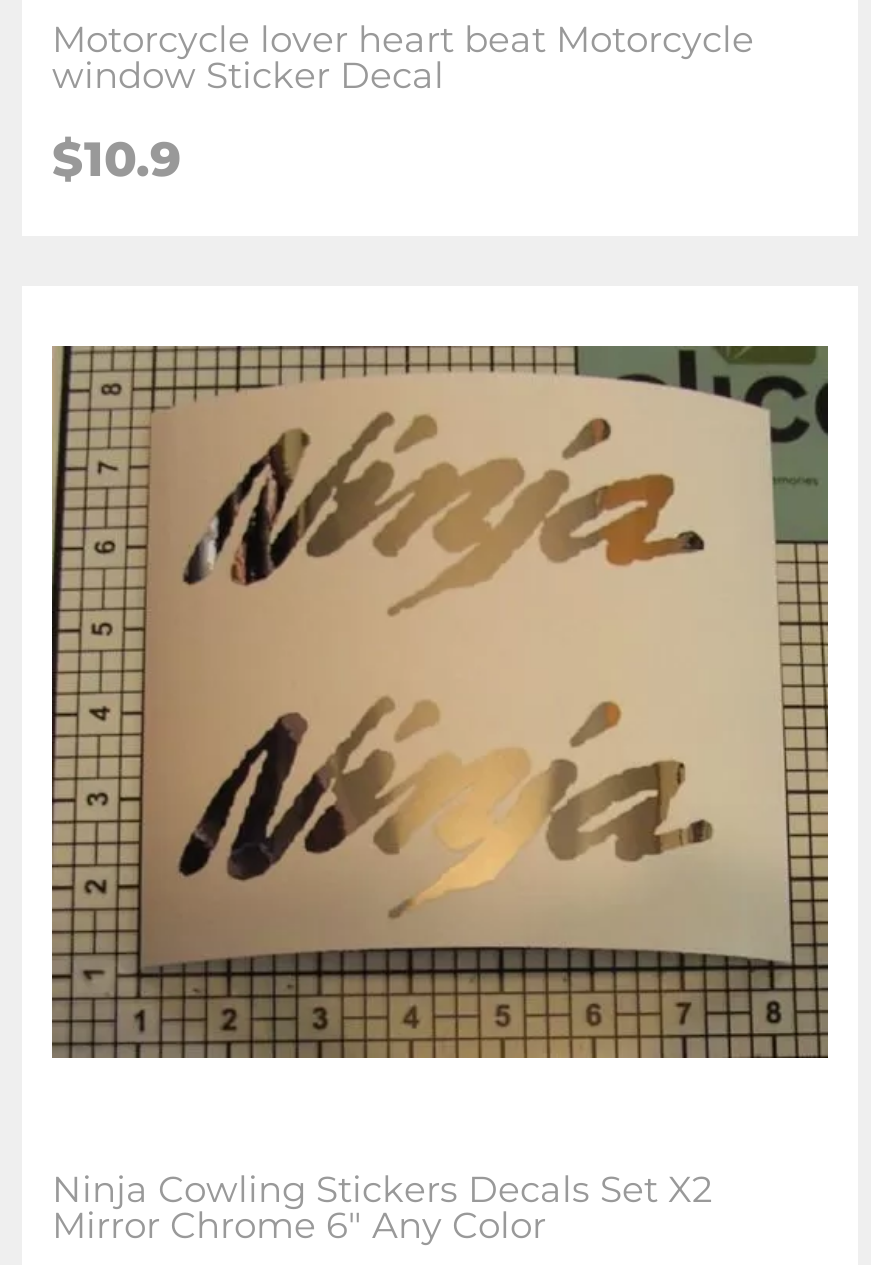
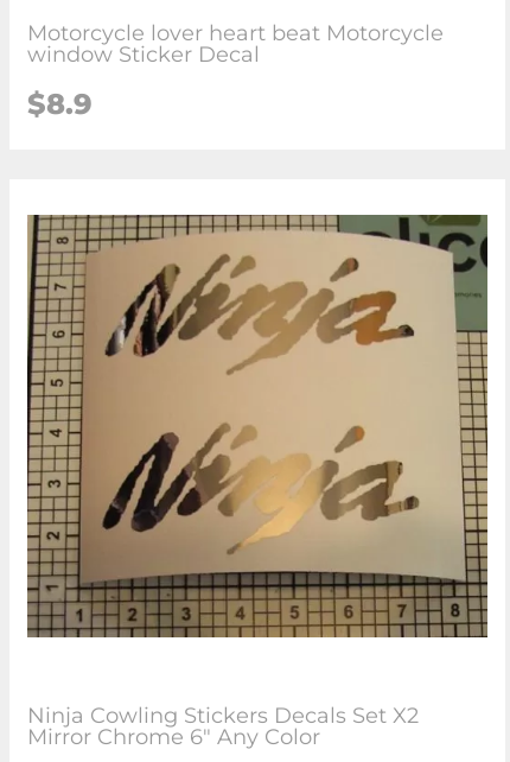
[52,130,182,188] $10.9 -> [27,87,93,121] $8.9

